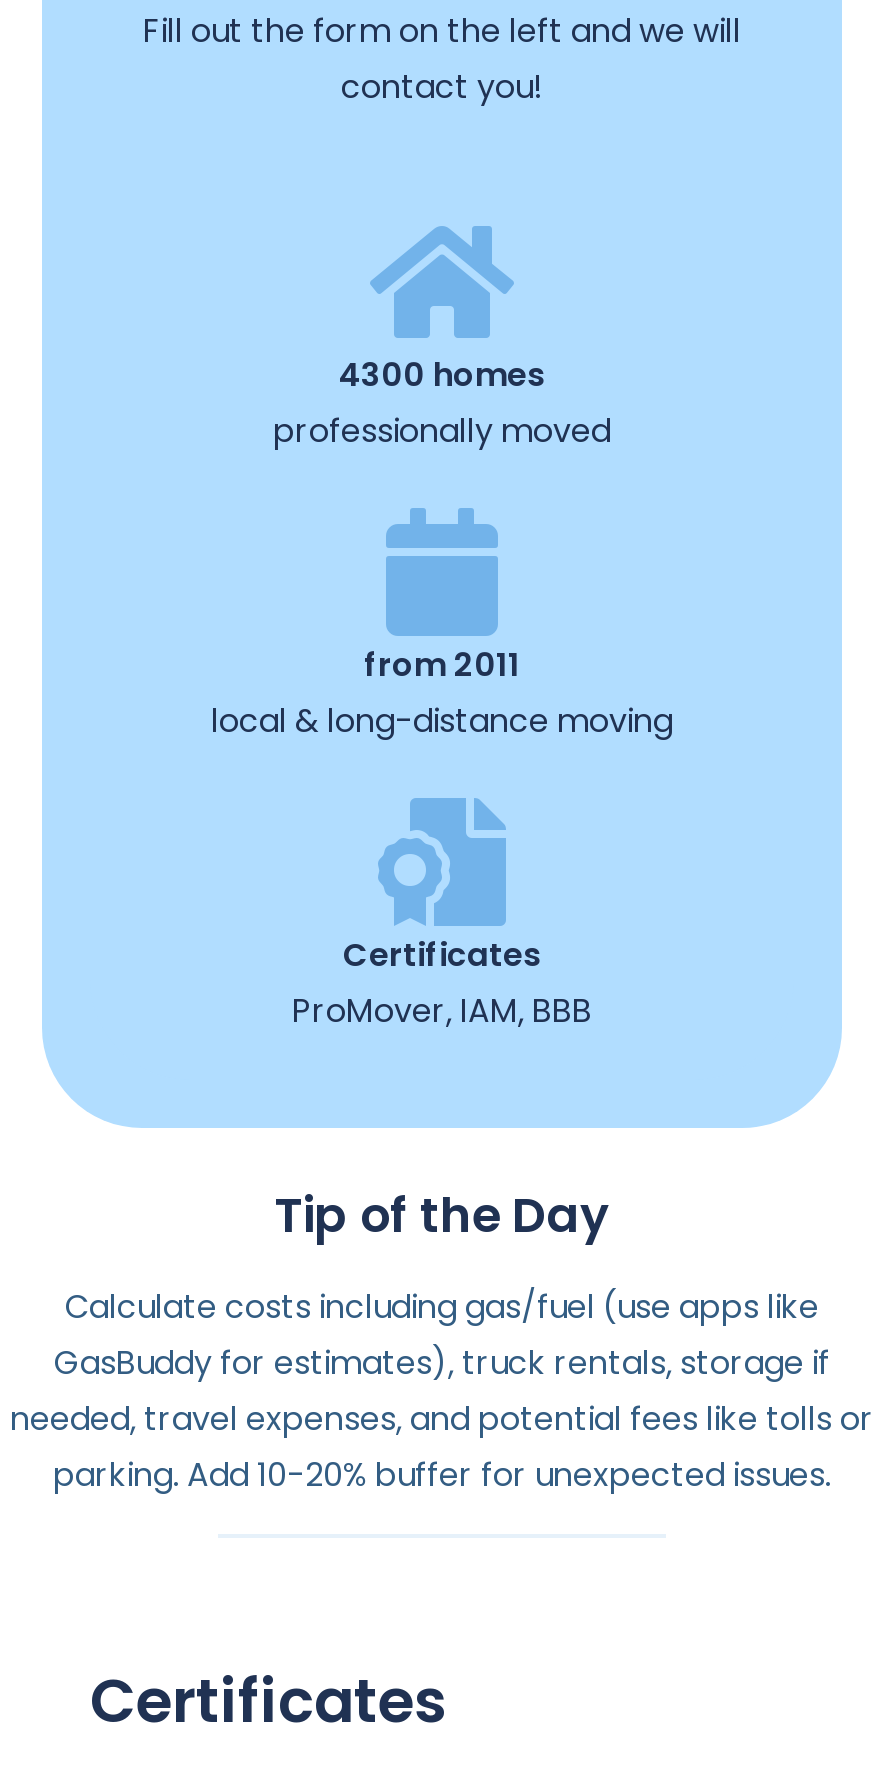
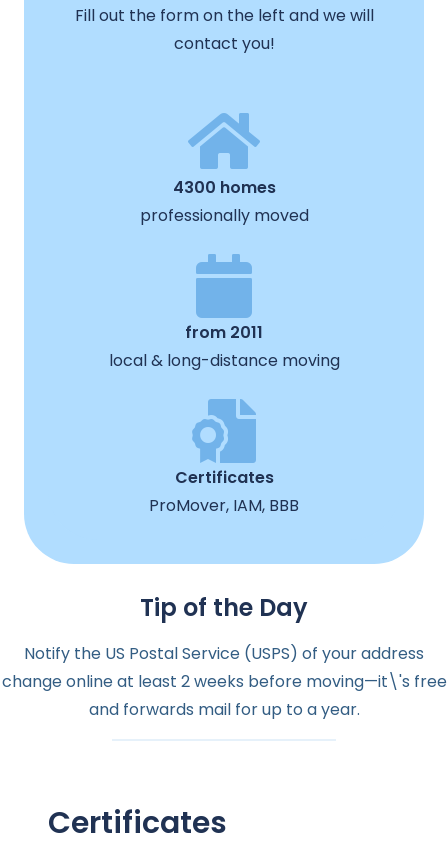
[10,1284,874,1498] Calculate costs including gas/fuel (use apps like | GasBuddy for estimates), truck rentals, storage if | needed, travel expenses, and potential fees like tolls or | parking. Add 10-20% buffer for unexpected issues. -> [1,642,446,721] Notify the US Postal Service (USPS) of your address | change online at least 2 weeks before moving—it\'s free | and forwards mail for up to a year.

